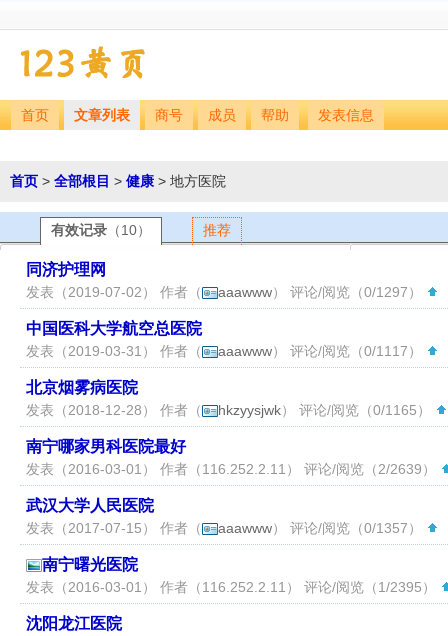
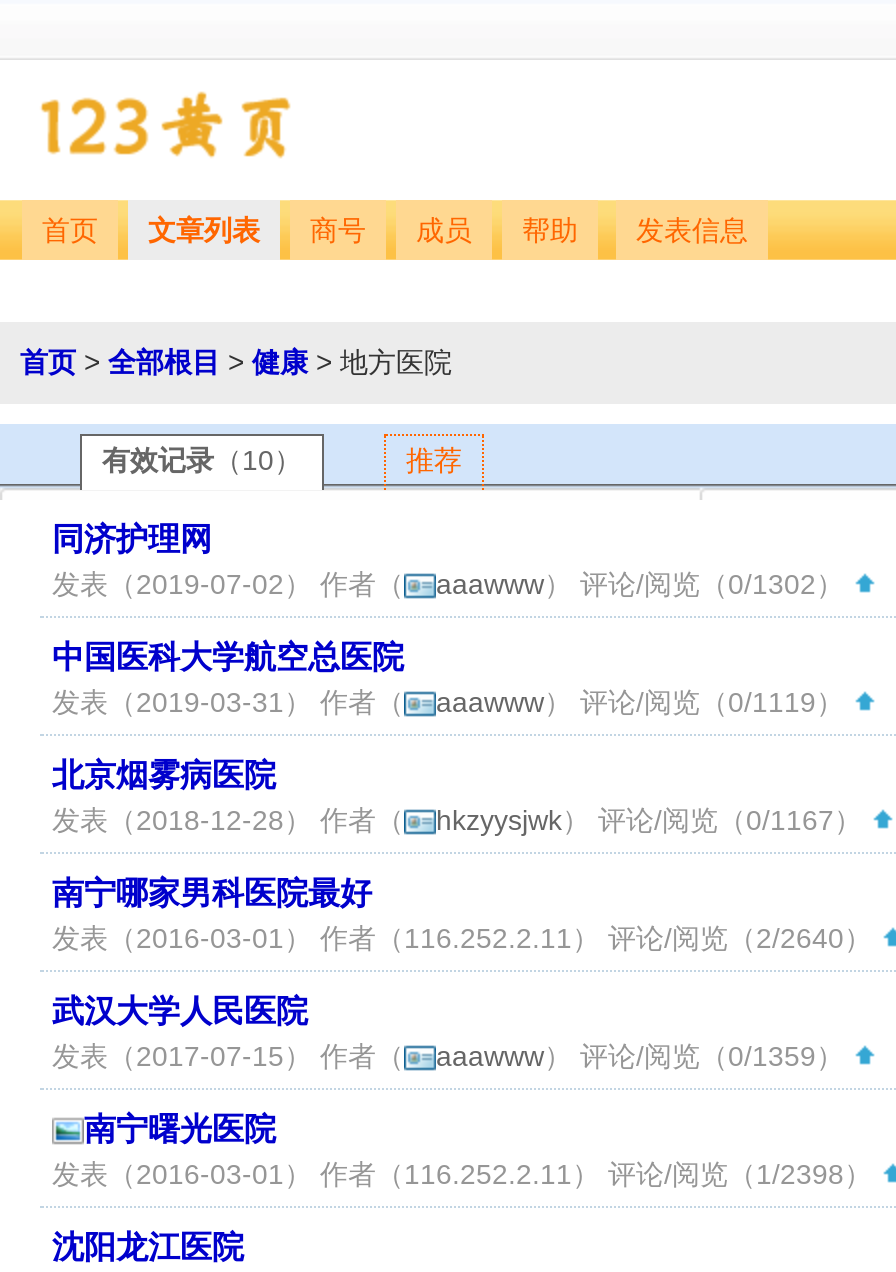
[218,284,426,300] aaawww） 评论/阅览（0/1297） -> [436,568,852,600] aaawww） 评论/阅览（0/1302）
[218,343,426,359] aaawww） 评论/阅览（0/1117） -> [436,686,852,718] aaawww） 评论/阅览（0/1119）
[218,402,435,418] hkzyysjwk） 评论/阅览（0/1165） -> [436,804,870,836] hkzyysjwk） 评论/阅览（0/1167）
[26,461,440,477] 发表（2016-03-01） 作者（116.252.2.11） 评论/阅览（2/2639） -> [52,922,880,954] 发表（2016-03-01） 作者（116.252.2.11） 评论/阅览（2/2640）
[218,520,426,536] aaawww） 评论/阅览（0/1357） -> [436,1040,852,1072] aaawww） 评论/阅览（0/1359）
[26,579,440,595] 发表（2016-03-01） 作者（116.252.2.11） 评论/阅览（1/2395） -> [52,1158,880,1190] 发表（2016-03-01） 作者（116.252.2.11） 评论/阅览（1/2398）

